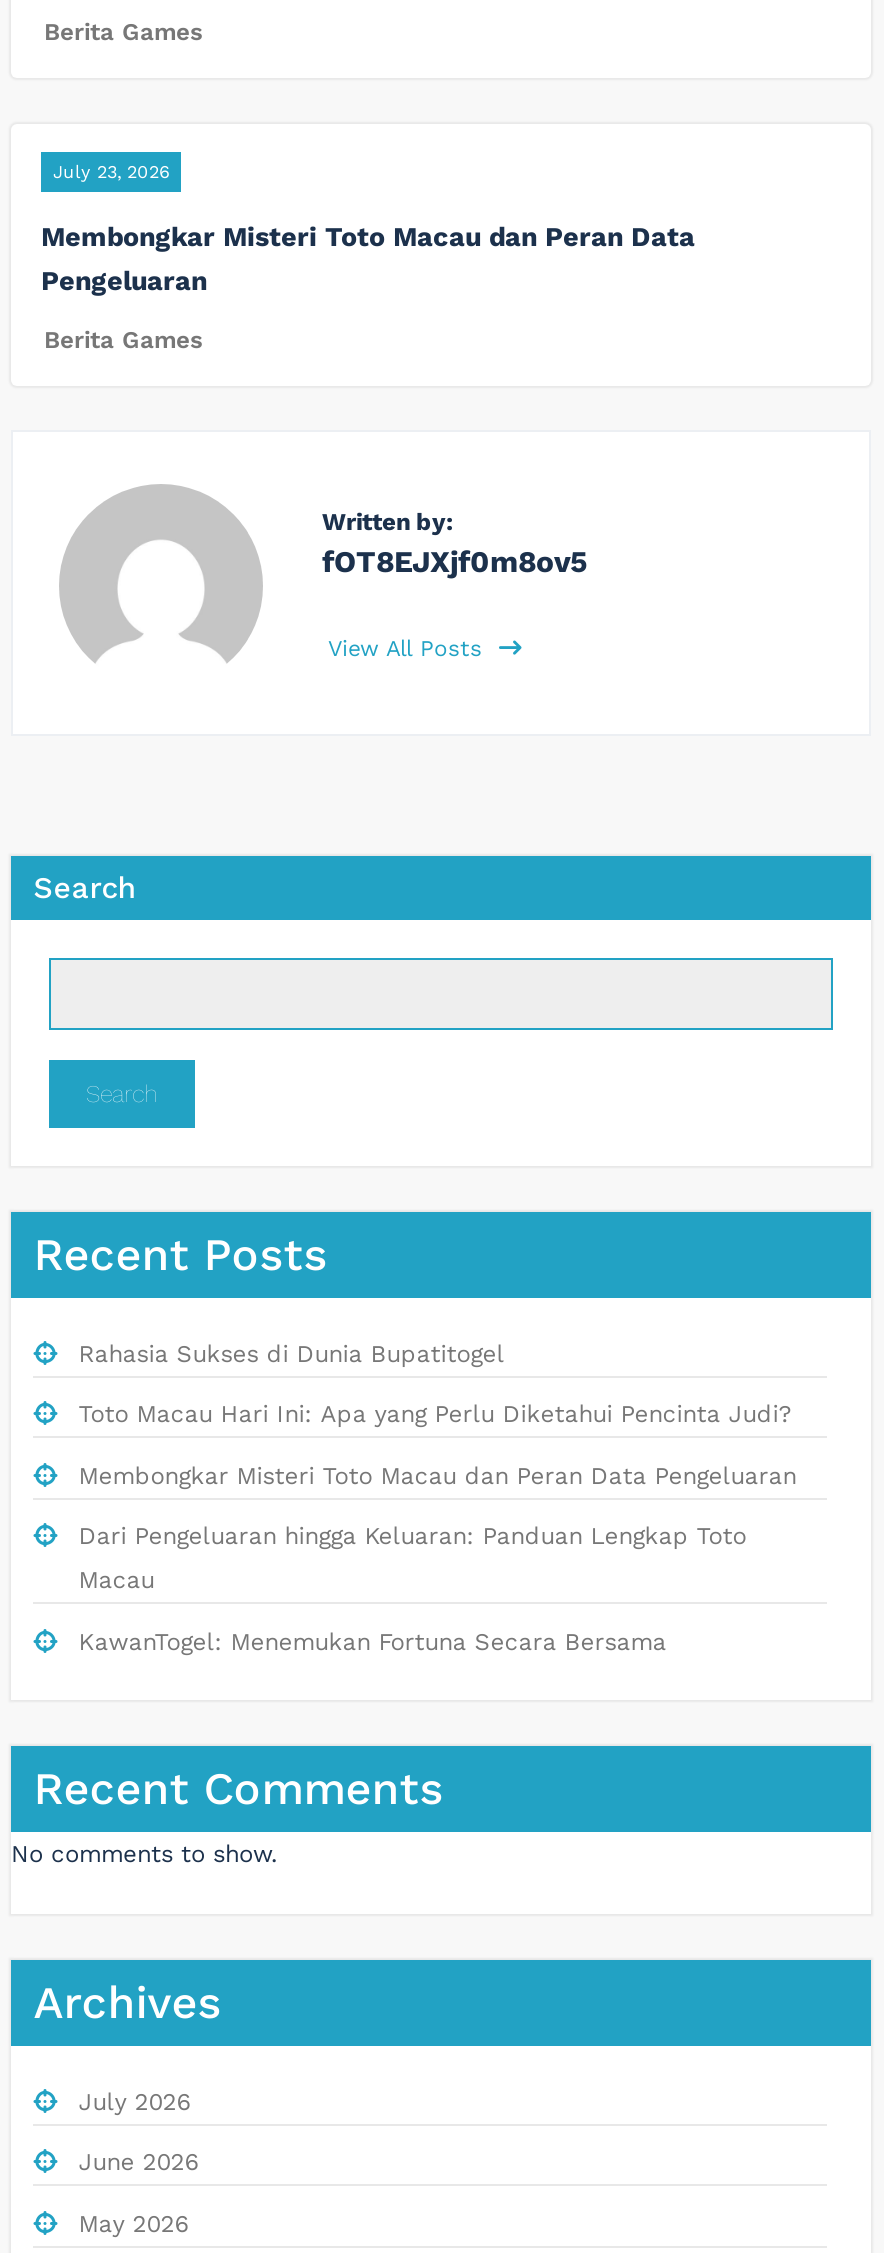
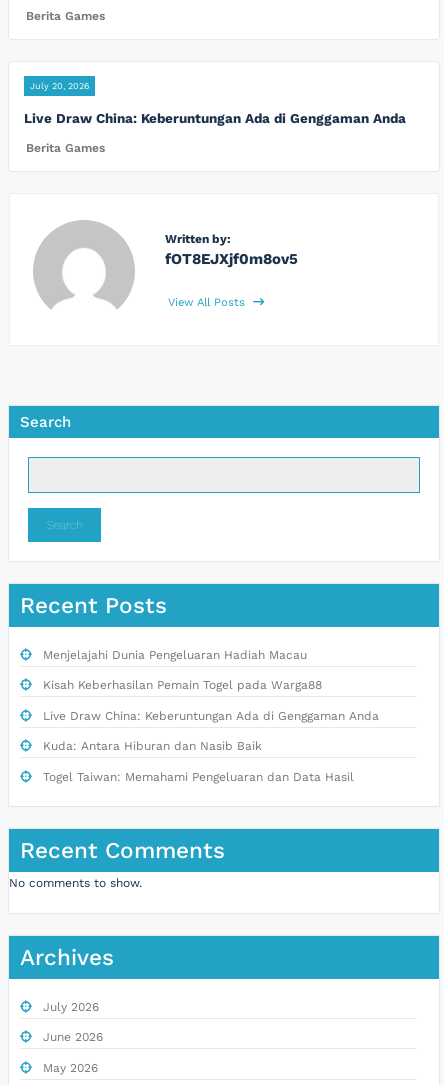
[53,161,169,181] July 23, 2026 -> [30,81,89,91] July 20, 2026
[41,219,695,295] Membongkar Misteri Toto Macau dan Peran Data | Pengeluaran -> [24,110,406,126] Live Draw China: Keberuntungan Ada di Genggaman Anda
[79,1339,797,1655] Rahasia Sukses di Dunia Bupatitogel | Toto Macau Hari Ini: Apa yang Perlu Diketahui Pencinta Judi? | Membongkar Misteri Toto Macau dan Peran Data Pengeluaran | Dari Pengeluaran hingga Keluaran: Panduan Lengkap Toto | Macau | KawanTogel: Menemukan Fortuna Secara Bersama -> [43,648,379,784] Menjelajahi Dunia Pengeluaran Hadiah Macau | Kisah Keberhasilan Pemain Togel pada Warga88 | Live Draw China: Keberuntungan Ada di Genggaman Anda | Kuda: Antara Hiburan dan Nasib Baik | Togel Taiwan: Memahami Pengeluaran dan Data Hasil

